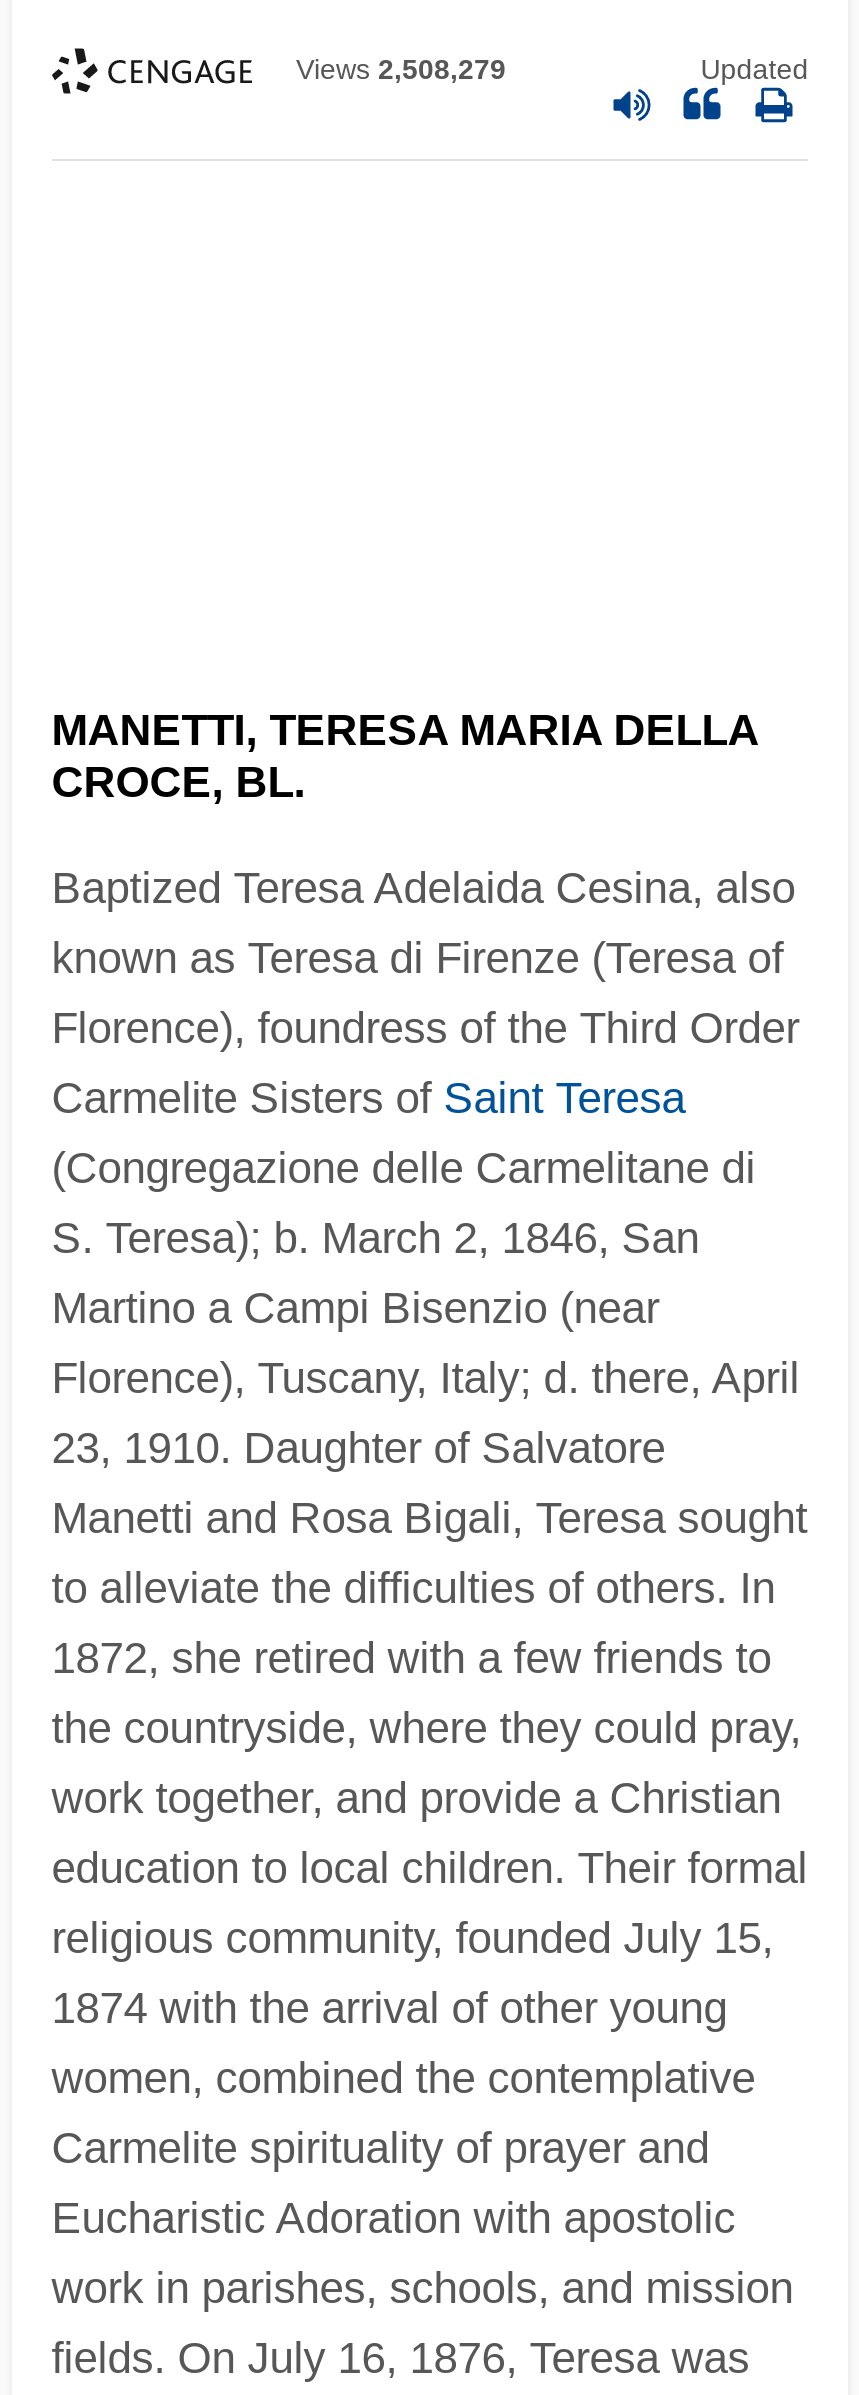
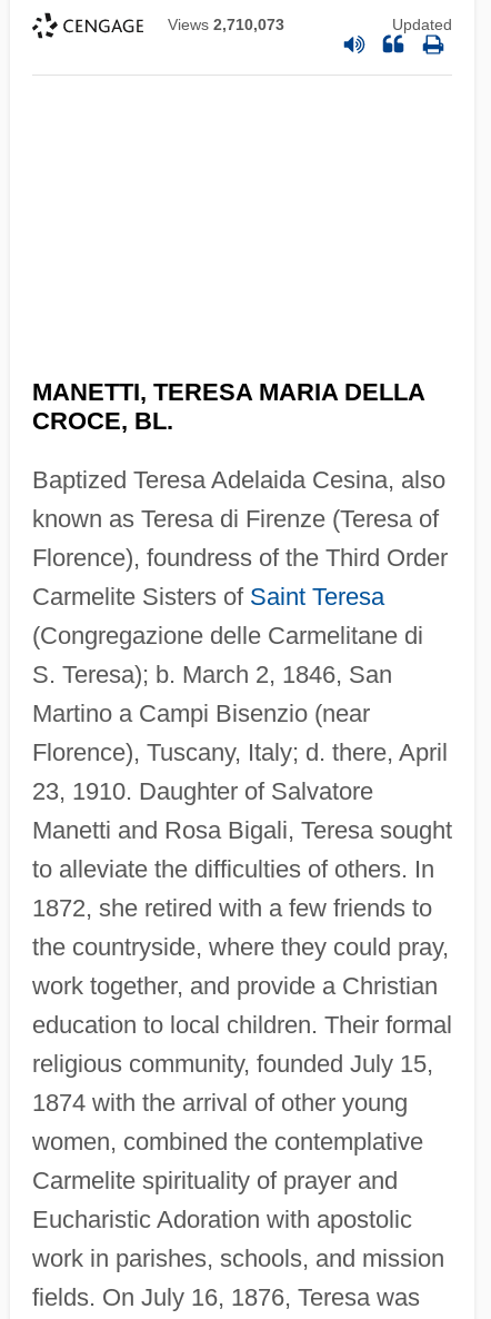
[296,54,506,86] Views 2,508,279 -> [168,16,284,34] Views 2,710,073

